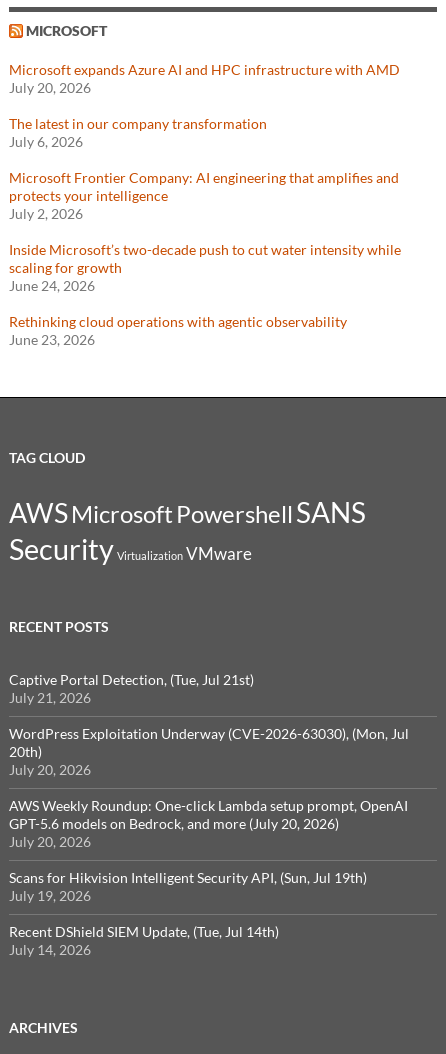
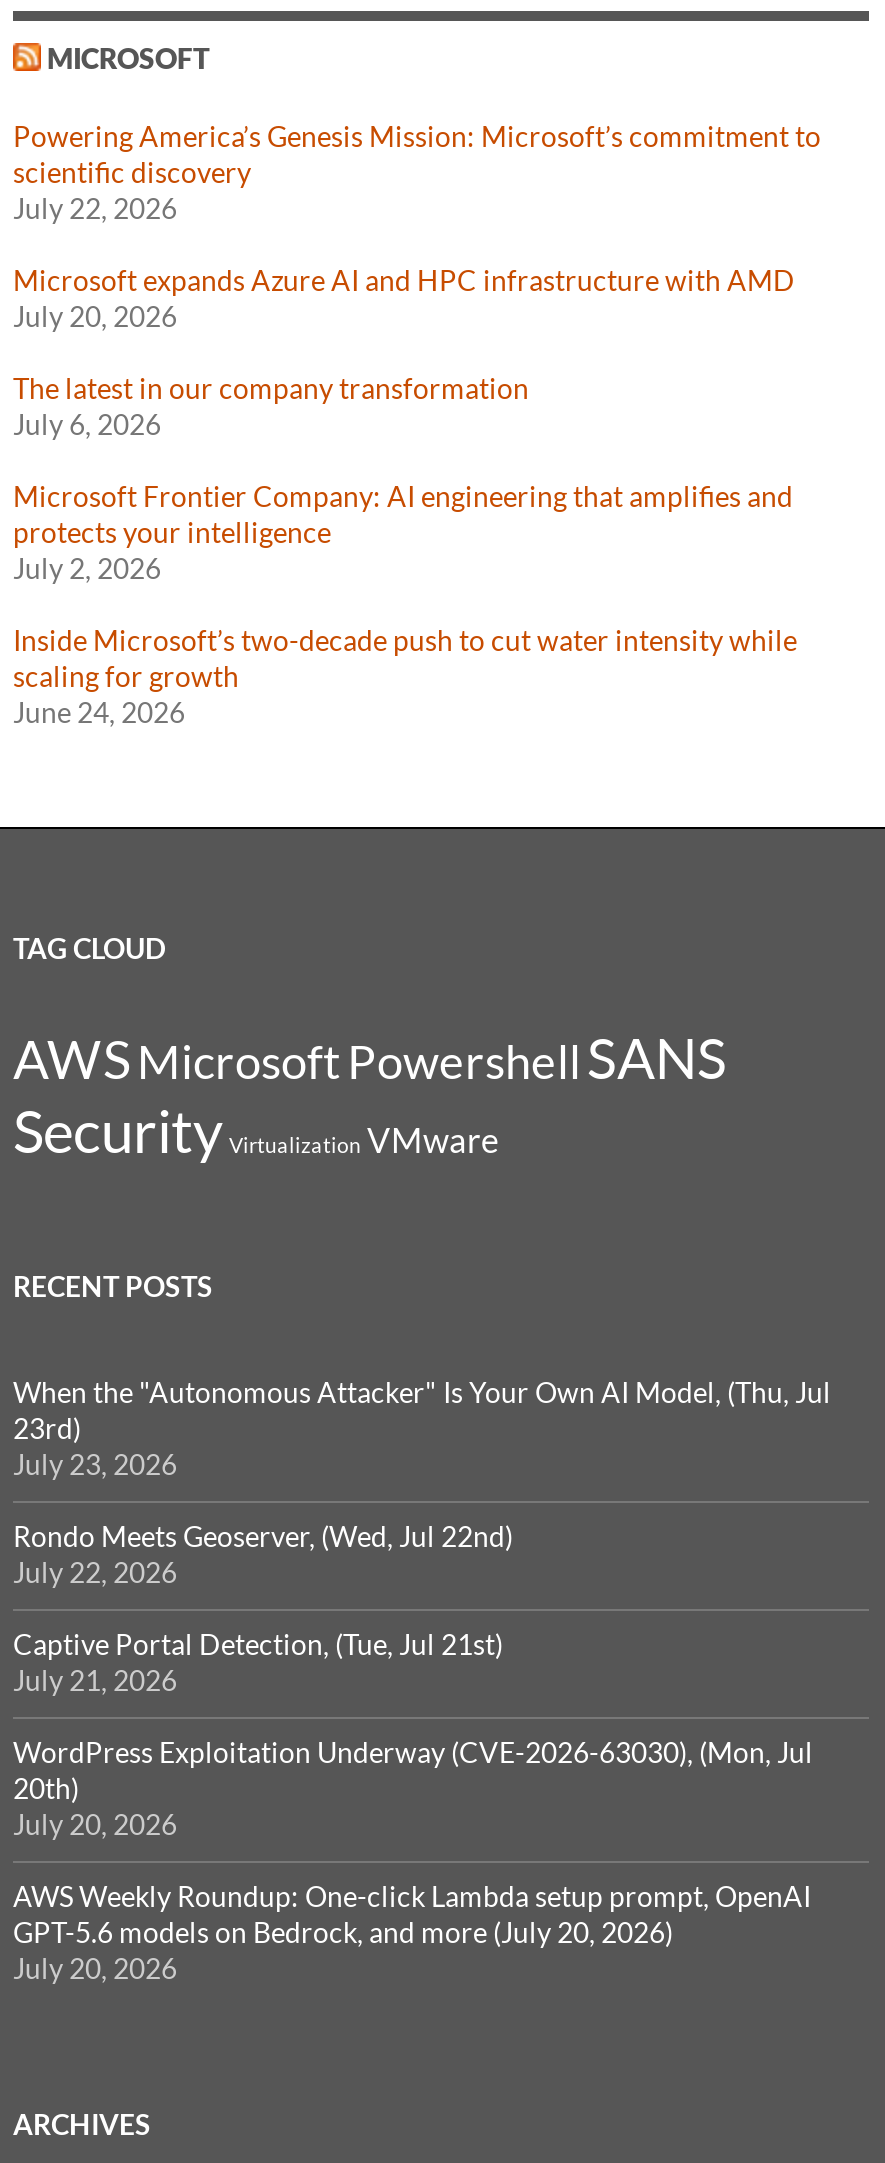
none -> [13,118,821,224] Powering America’s Genesis Mission: Microsoft’s commitment to | scientific discovery | July 22, 2026
moved [9,61,401,294] -> [13,262,797,728]: Microsoft expands Azure AI and HPC infrastructure with AMD | July 20, 2026 | The latest in our company transformation | ... | scaling for growth | June 24, 2026
[9,313,347,348] Rethinking cloud operations with agentic observability | June 23, 2026 -> none
none -> [13,1374,831,1588] When the "Autonomous Attacker" Is Your Own AI Model, (Thu, Jul | 23rd) | July 23, 2026 | Rondo Meets Geoserver, (Wed, Jul 22nd) | July 22, 2026
moved [9,671,409,850] -> [13,1626,813,1984]: Captive Portal Detection, (Tue, Jul 21st) | July 21, 2026 | WordPress Exploitation Underway (CVE-2026-63030), (Mon, Jul | 20th) | July 20, 2026 | AWS Weekly Roundup: One-click Lambda setup prompt, OpenAI | GPT-5.6 models on Bedrock, and more (July 20, 2026) | July 20, 2026
[9,869,367,958] Scans for Hikvision Intelligent Security API, (Sun, Jul 19th) | July 19, 2026 | Recent DShield SIEM Update, (Tue, Jul 14th) | July 14, 2026 -> none

